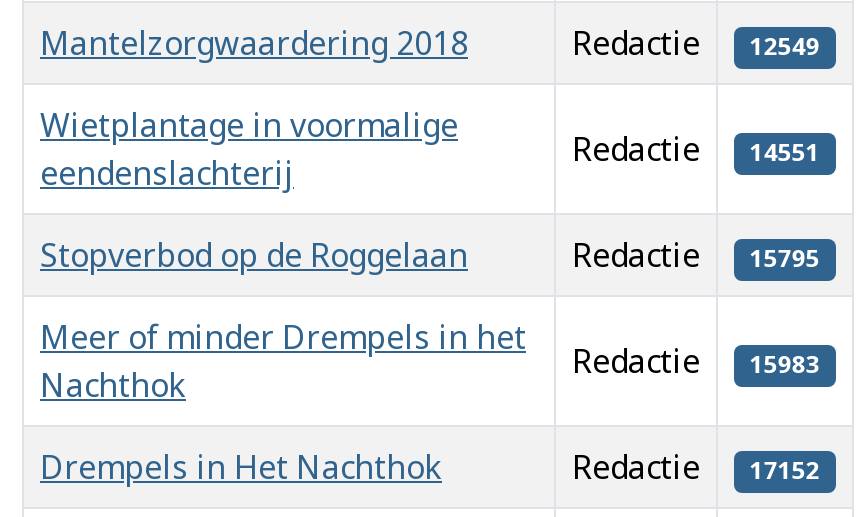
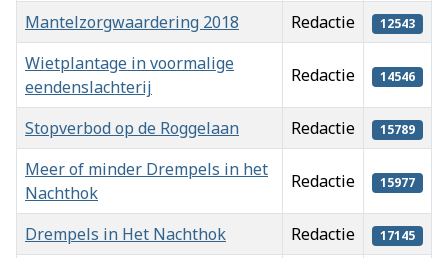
[572,22,820,66] Redactie 12549 -> [291,11,415,33] Redactie 12543
[572,128,820,172] Redactie 14551 -> [291,64,415,86] Redactie 14546
[572,234,820,278] Redactie 15795 -> [291,117,415,139] Redactie 15789
[572,340,820,384] Redactie 15983 -> [291,170,415,192] Redactie 15977
[572,446,820,490] Redactie 17152 -> [291,223,415,245] Redactie 17145

